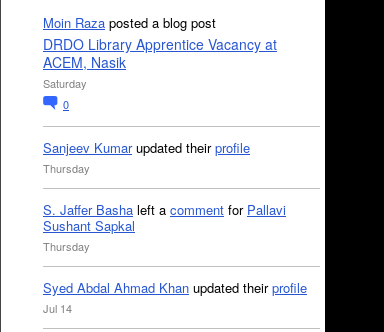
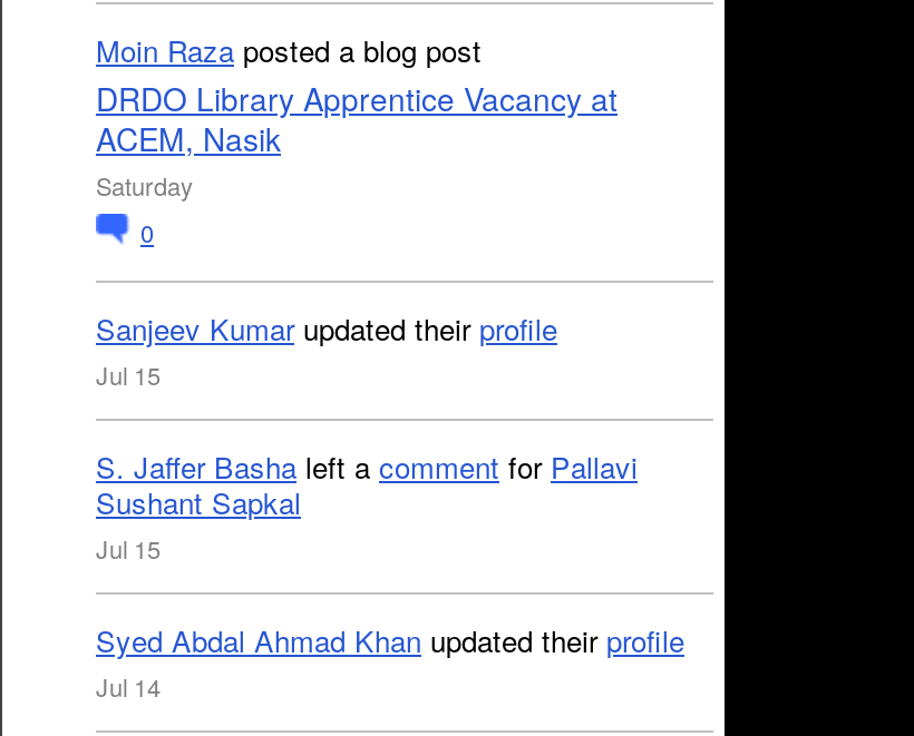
[43,160,90,176] Thursday -> [96,356,161,392] Jul 15
[43,238,90,254] Thursday -> [96,530,161,566] Jul 15

